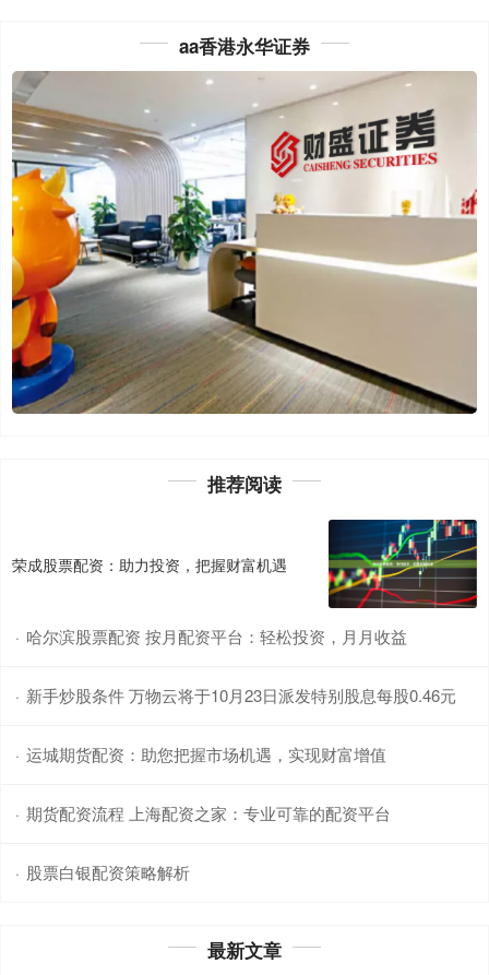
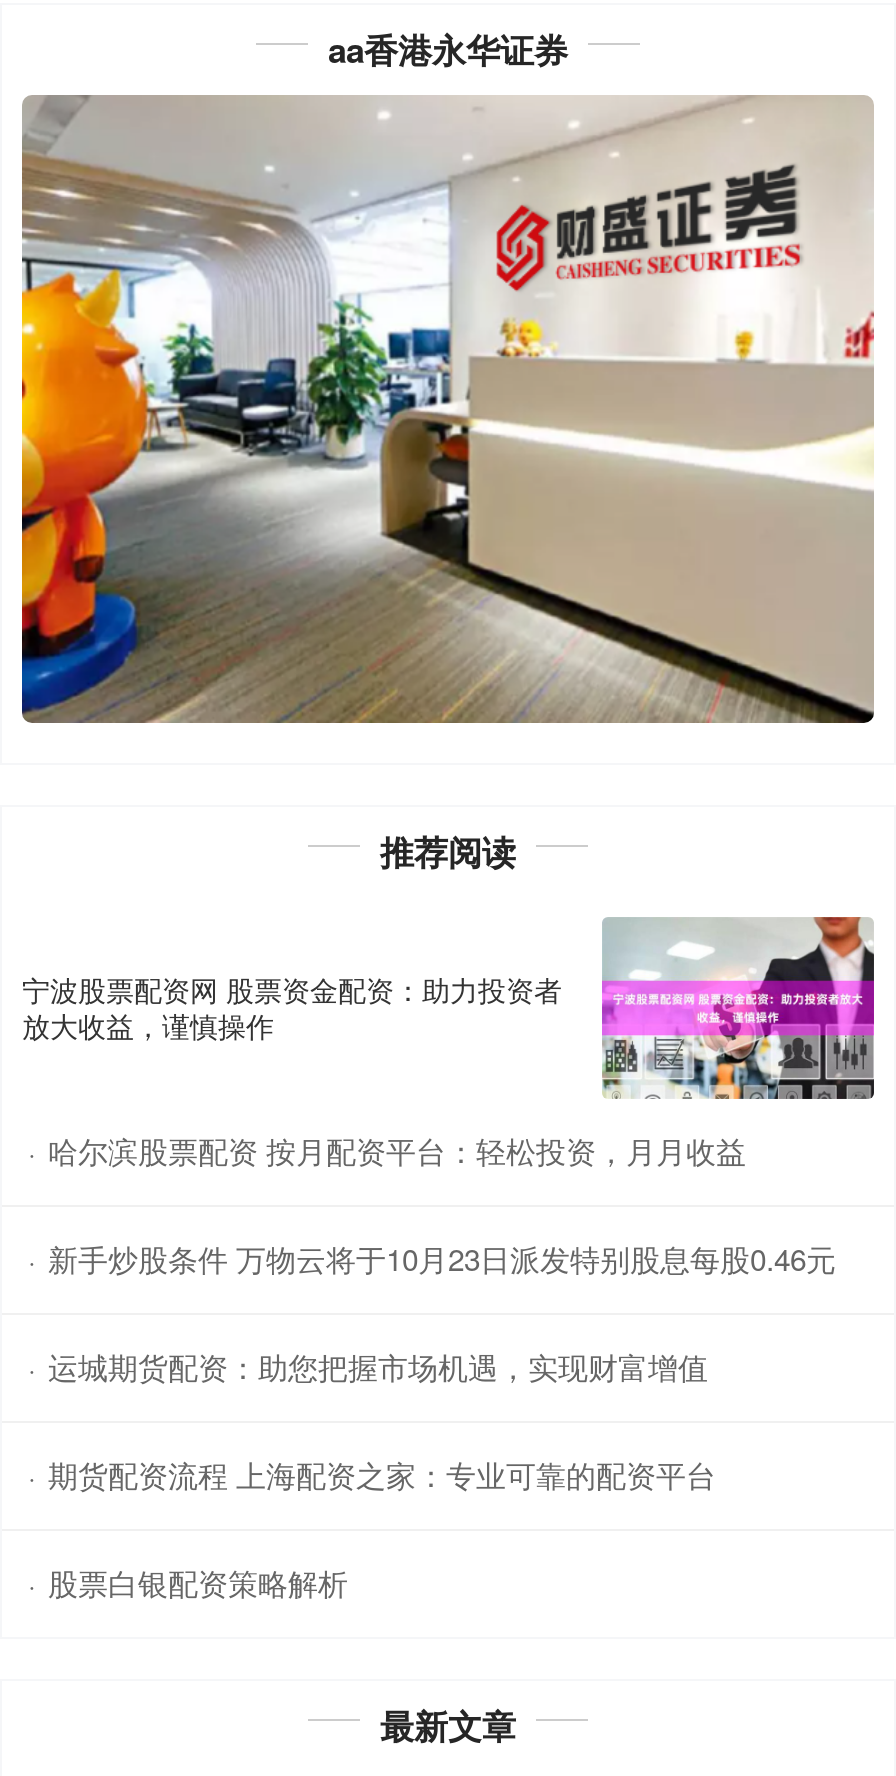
[12,519,478,609] [image] | 荣成股票配资：助力投资，把握财富机遇 -> [22,915,876,1101] [image] | 宁波股票配资网 股票资金配资：助力投资者 | 放大收益，谨慎操作

